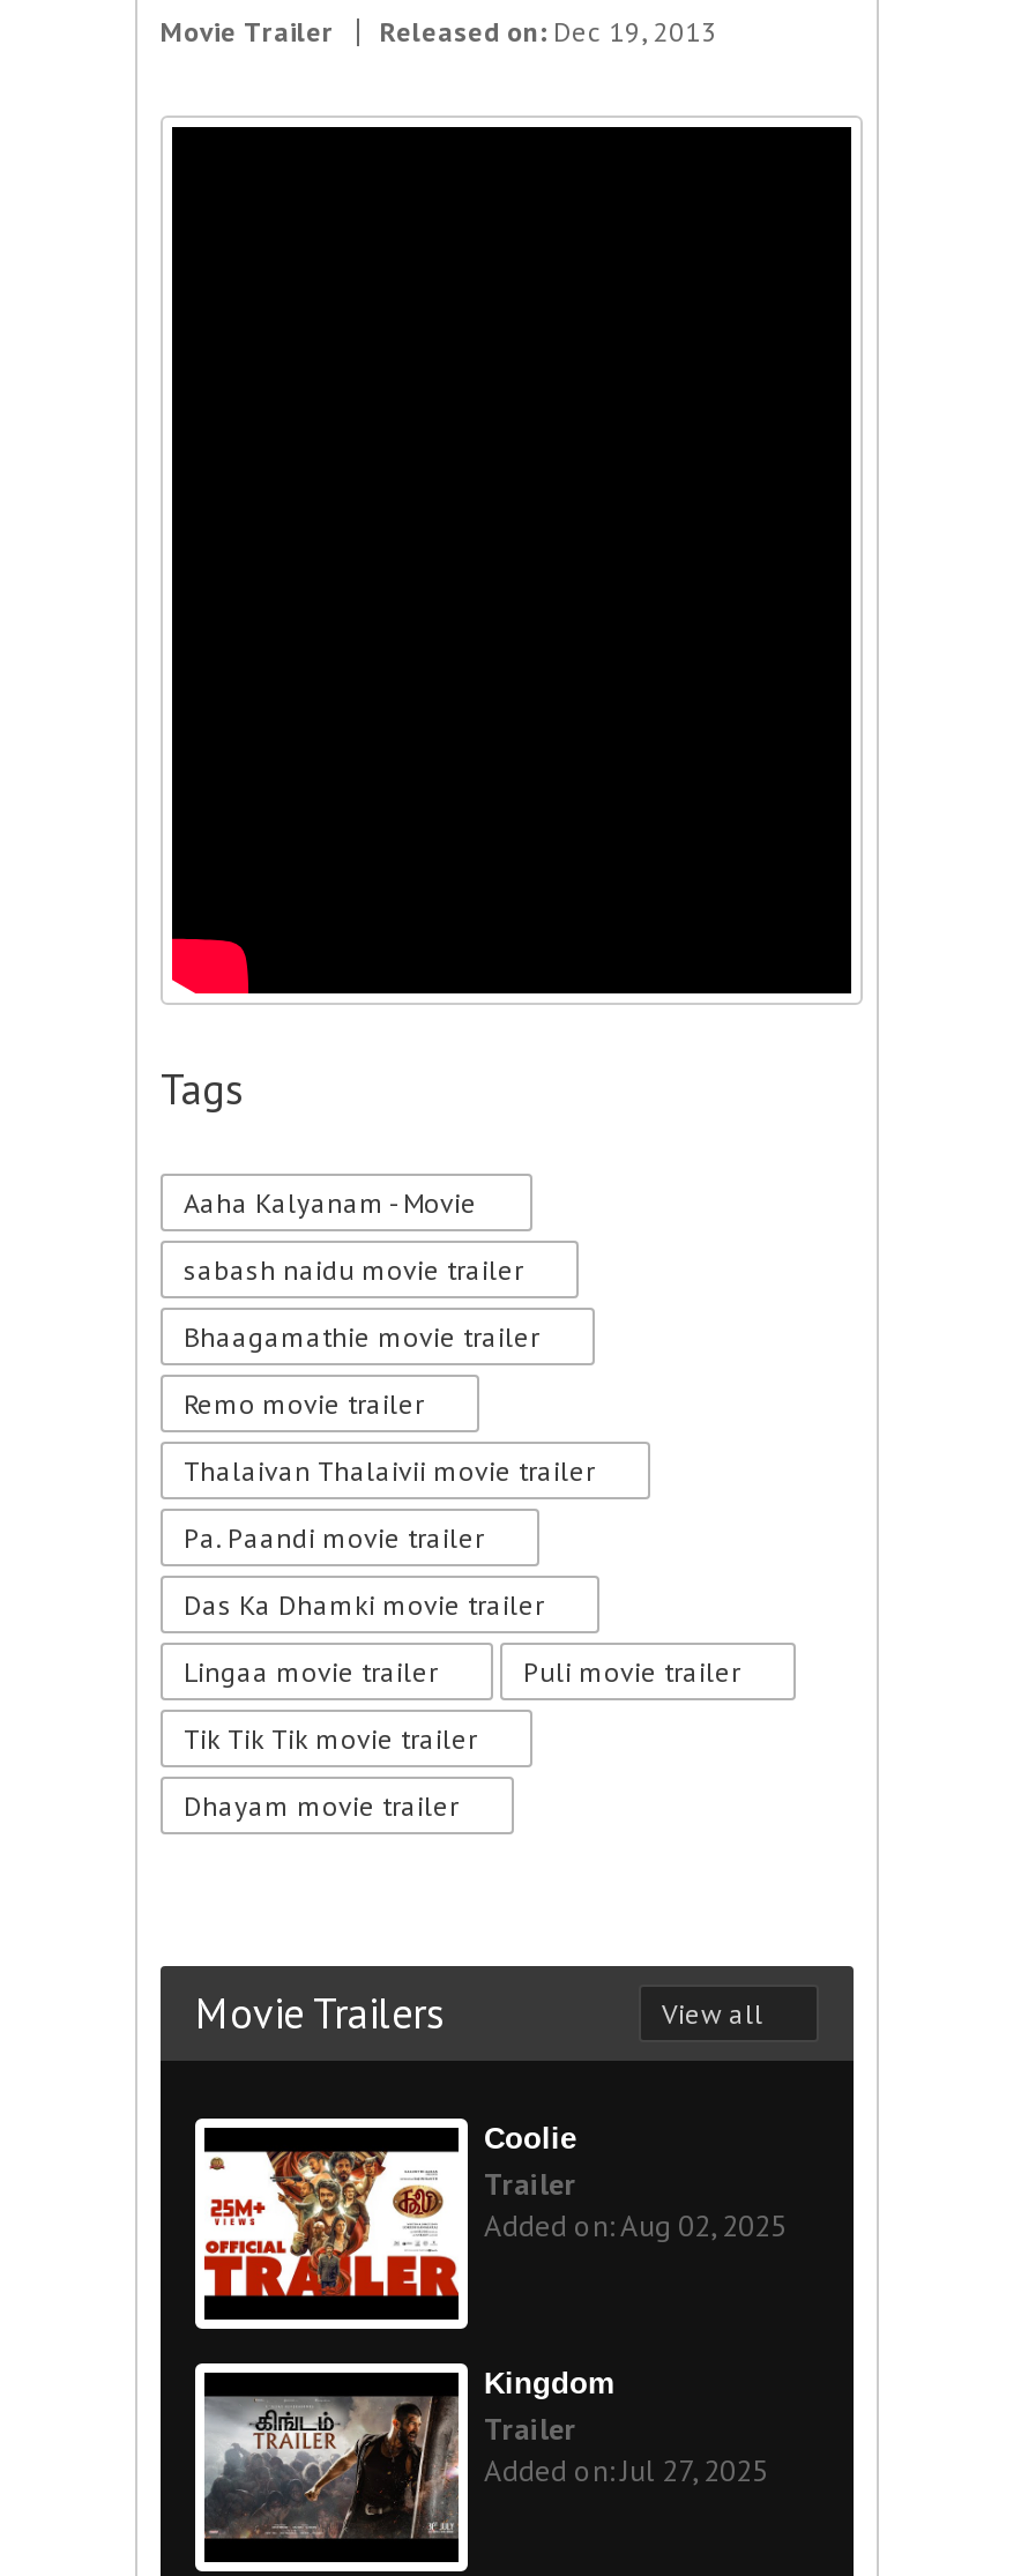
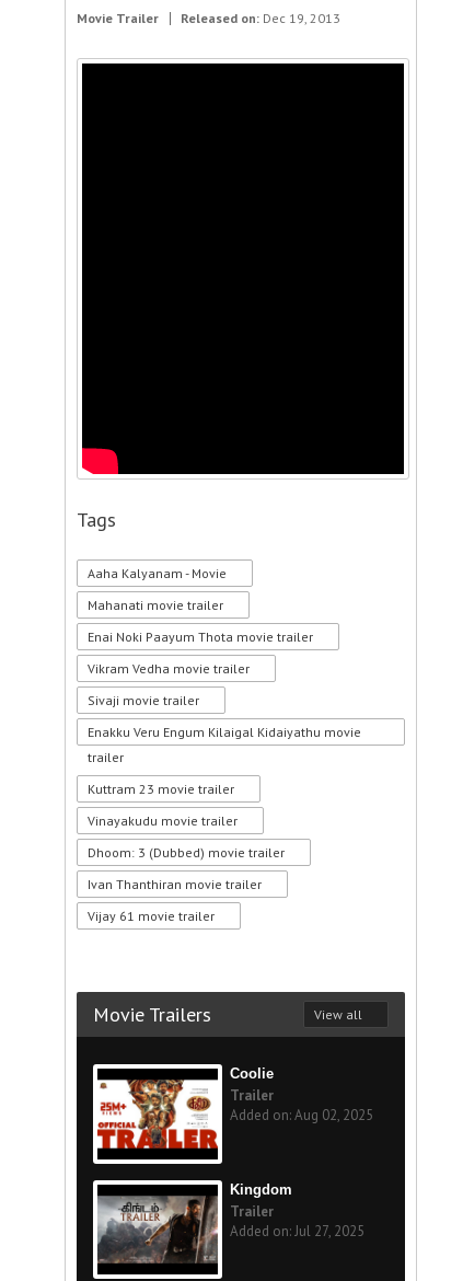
[184,1252,740,1823] sabash naidu movie trailer | Bhaagamathie movie trailer | Remo movie trailer | Thalaivan Thalaivii movie trailer | Pa. Paandi movie trailer | Das Ka Dhamki movie trailer | Lingaa movie trailer | Puli movie trailer | Tik Tik Tik movie trailer | Dhayam movie trailer -> [88,597,361,924] Mahanati movie trailer | Enai Noki Paayum Thota movie trailer | Vikram Vedha movie trailer | Sivaji movie trailer | Enakku Veru Engum Kilaigal Kidaiyathu movie | trailer | Kuttram 23 movie trailer | Vinayakudu movie trailer | Dhoom: 3 (Dubbed) movie trailer | Ivan Thanthiran movie trailer | Vijay 61 movie trailer

